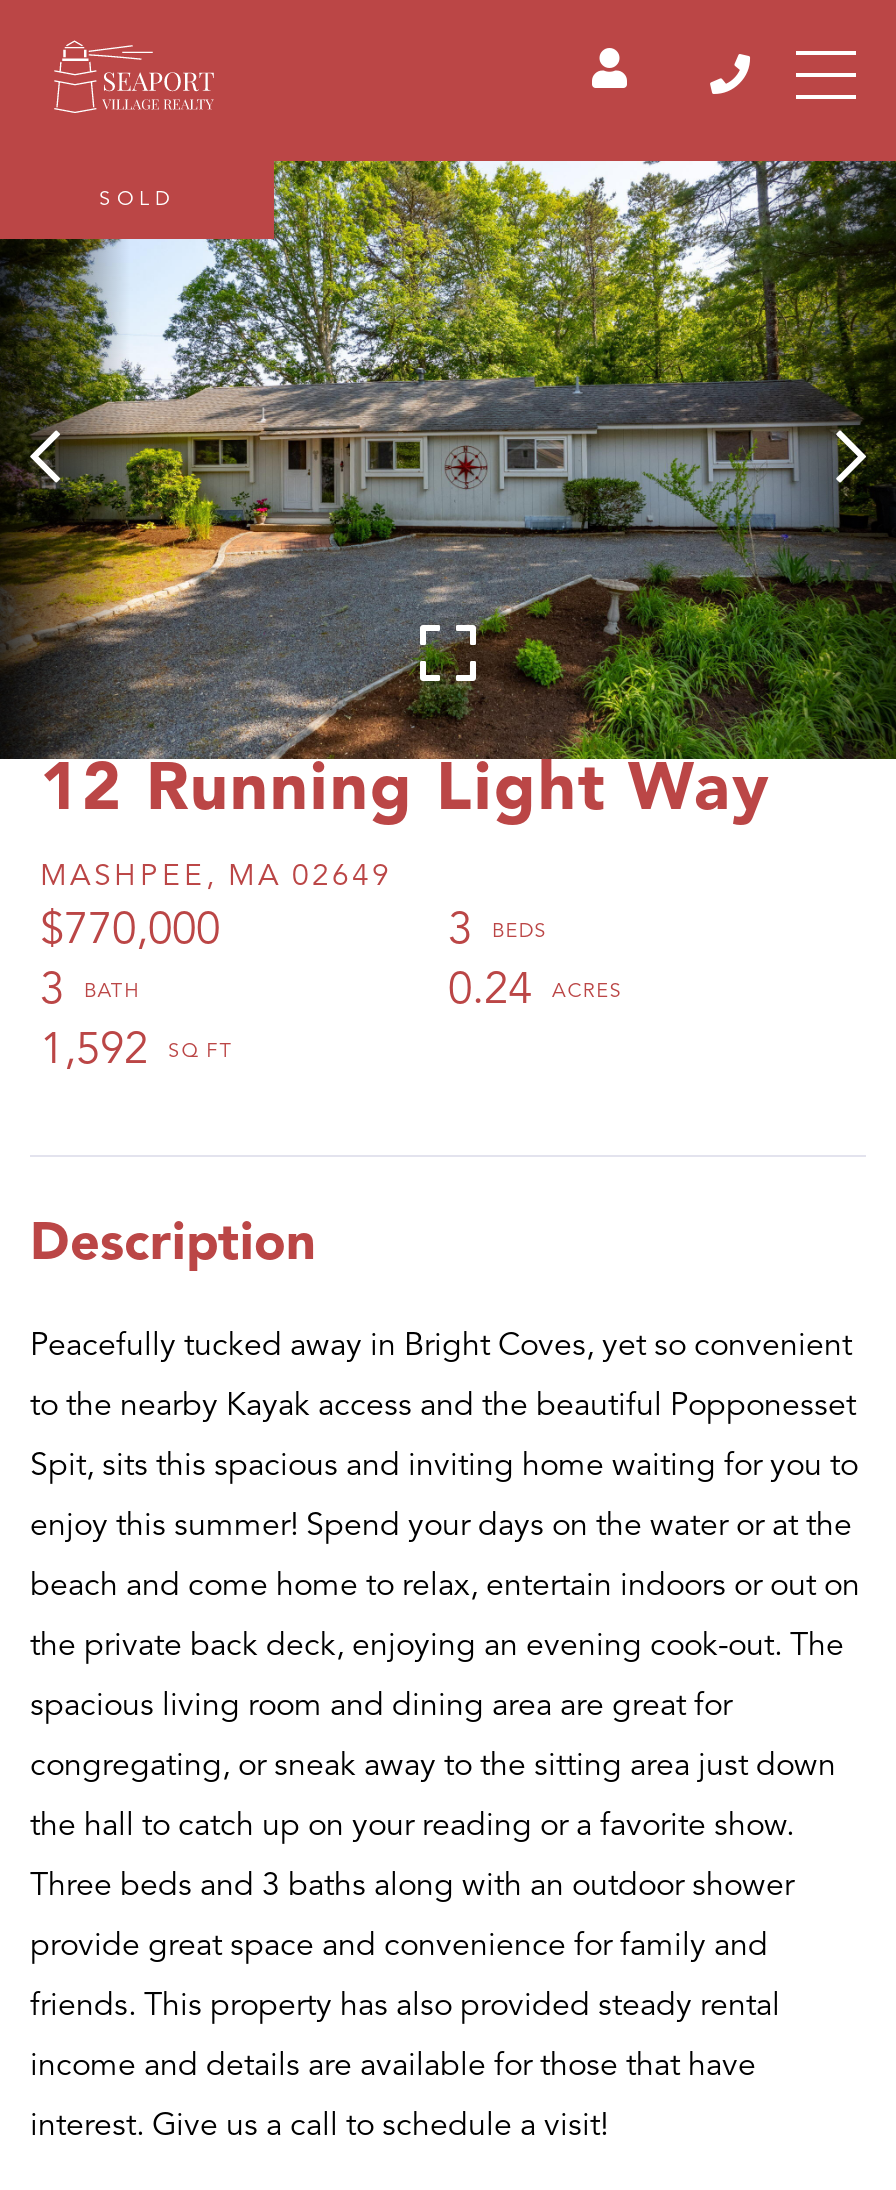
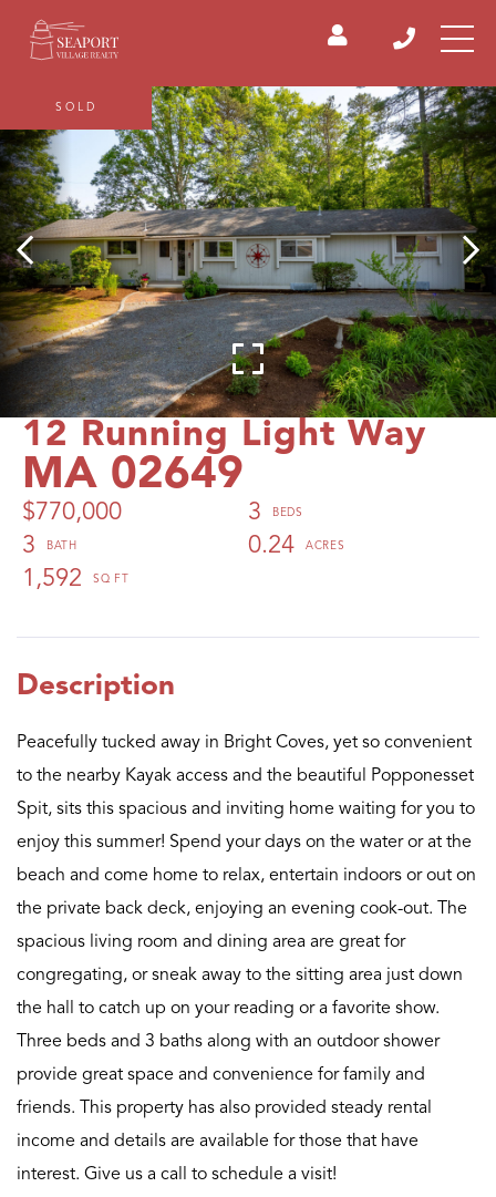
[40,862,392,892] MASHPEE, MA 02649 -> [22,454,244,498] MA 02649

